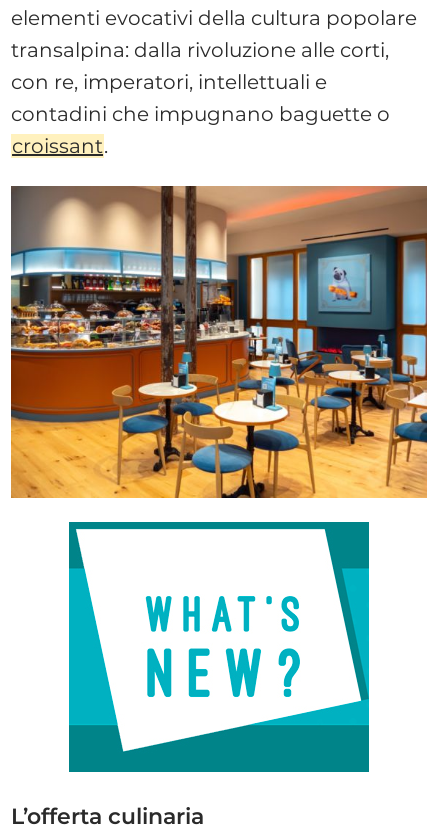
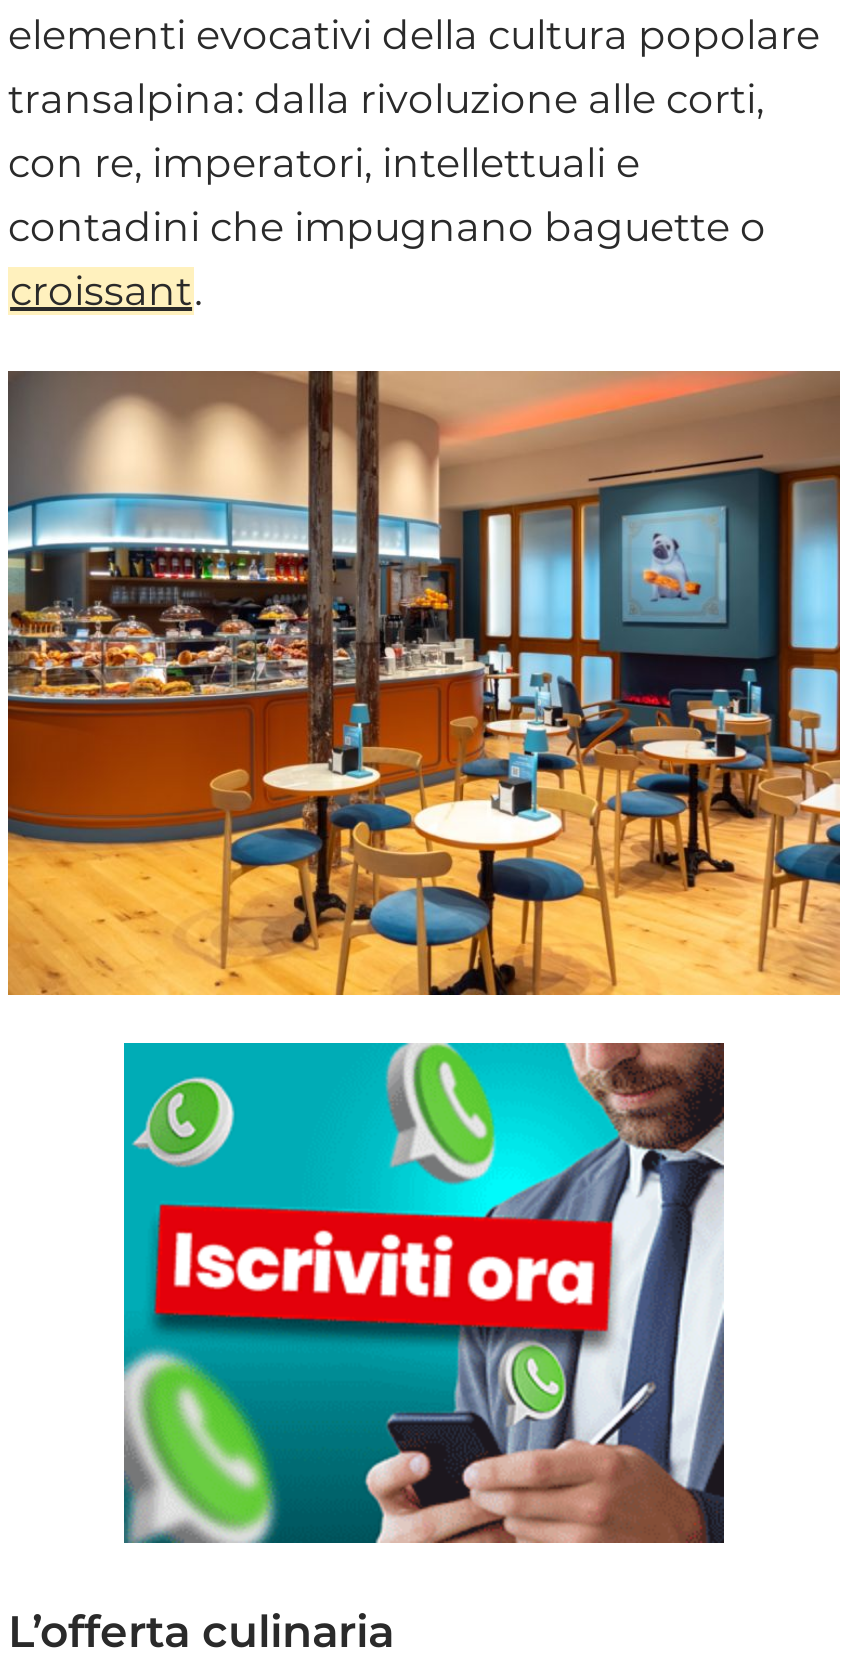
[68,521,370,773] [image] -> [122,1041,726,1547] [image]

